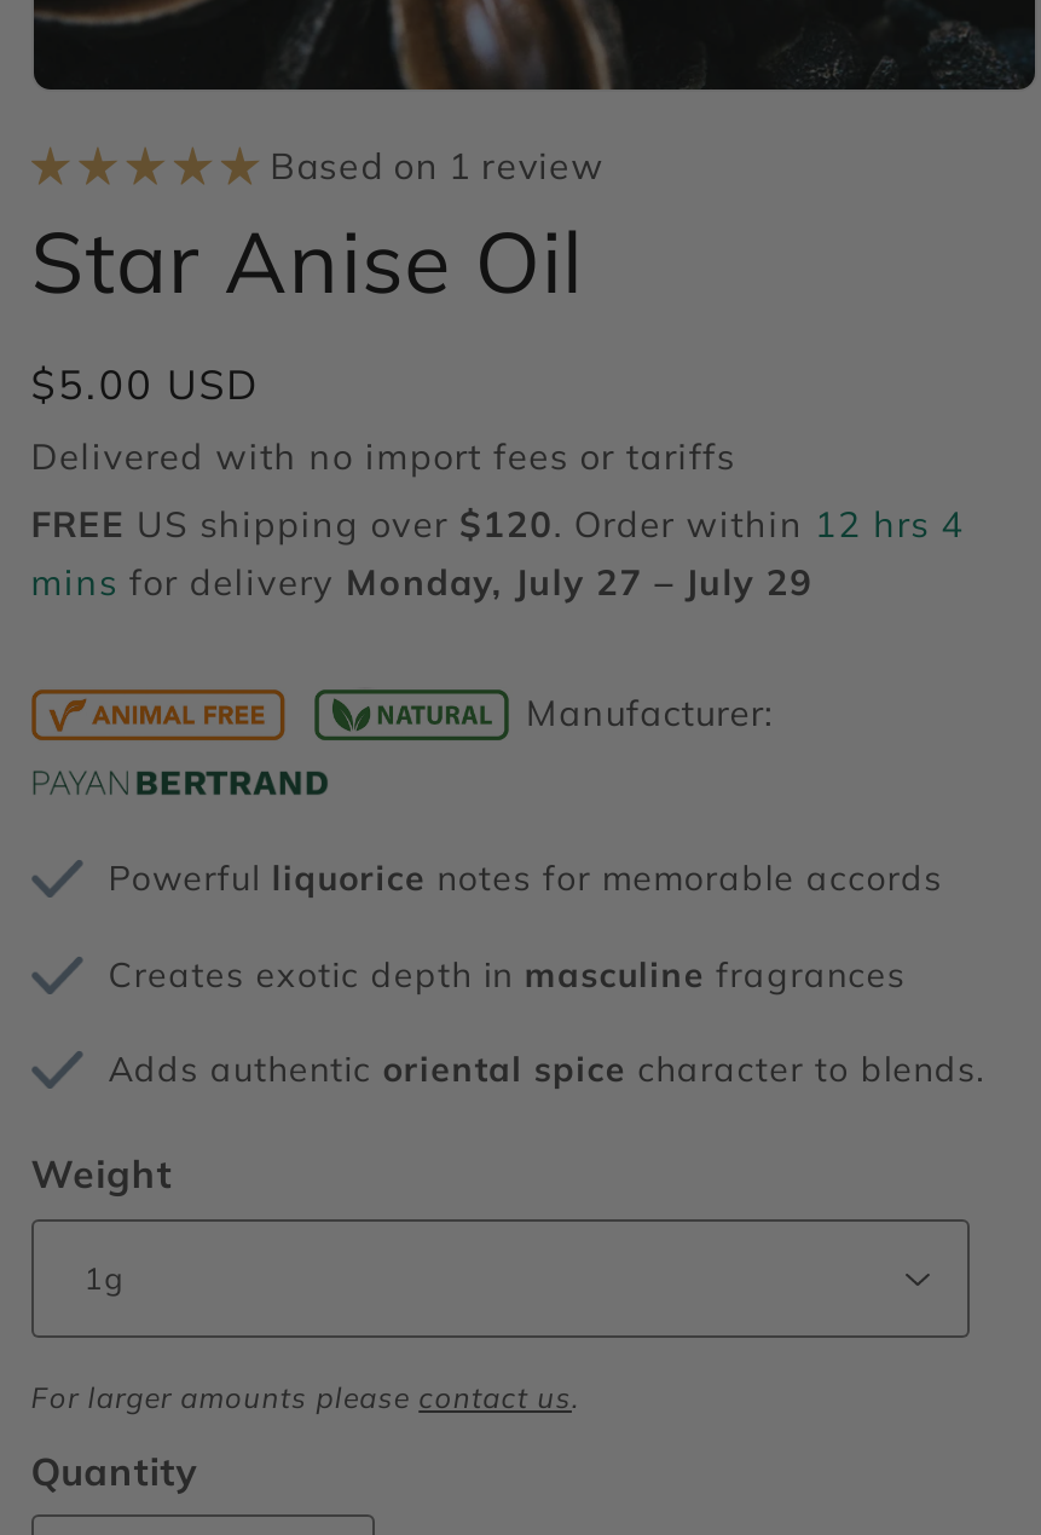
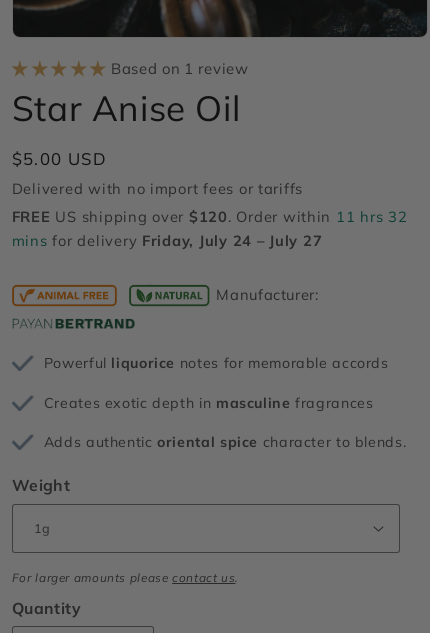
[31,501,964,547] FREE US shipping over $120. Order within 12 hrs 4 -> [12,207,407,226] FREE US shipping over $120. Order within 11 hrs 32
[31,559,813,605] mins for delivery Monday, July 27 – July 29 -> [12,231,322,250] mins for delivery Friday, July 24 – July 27

